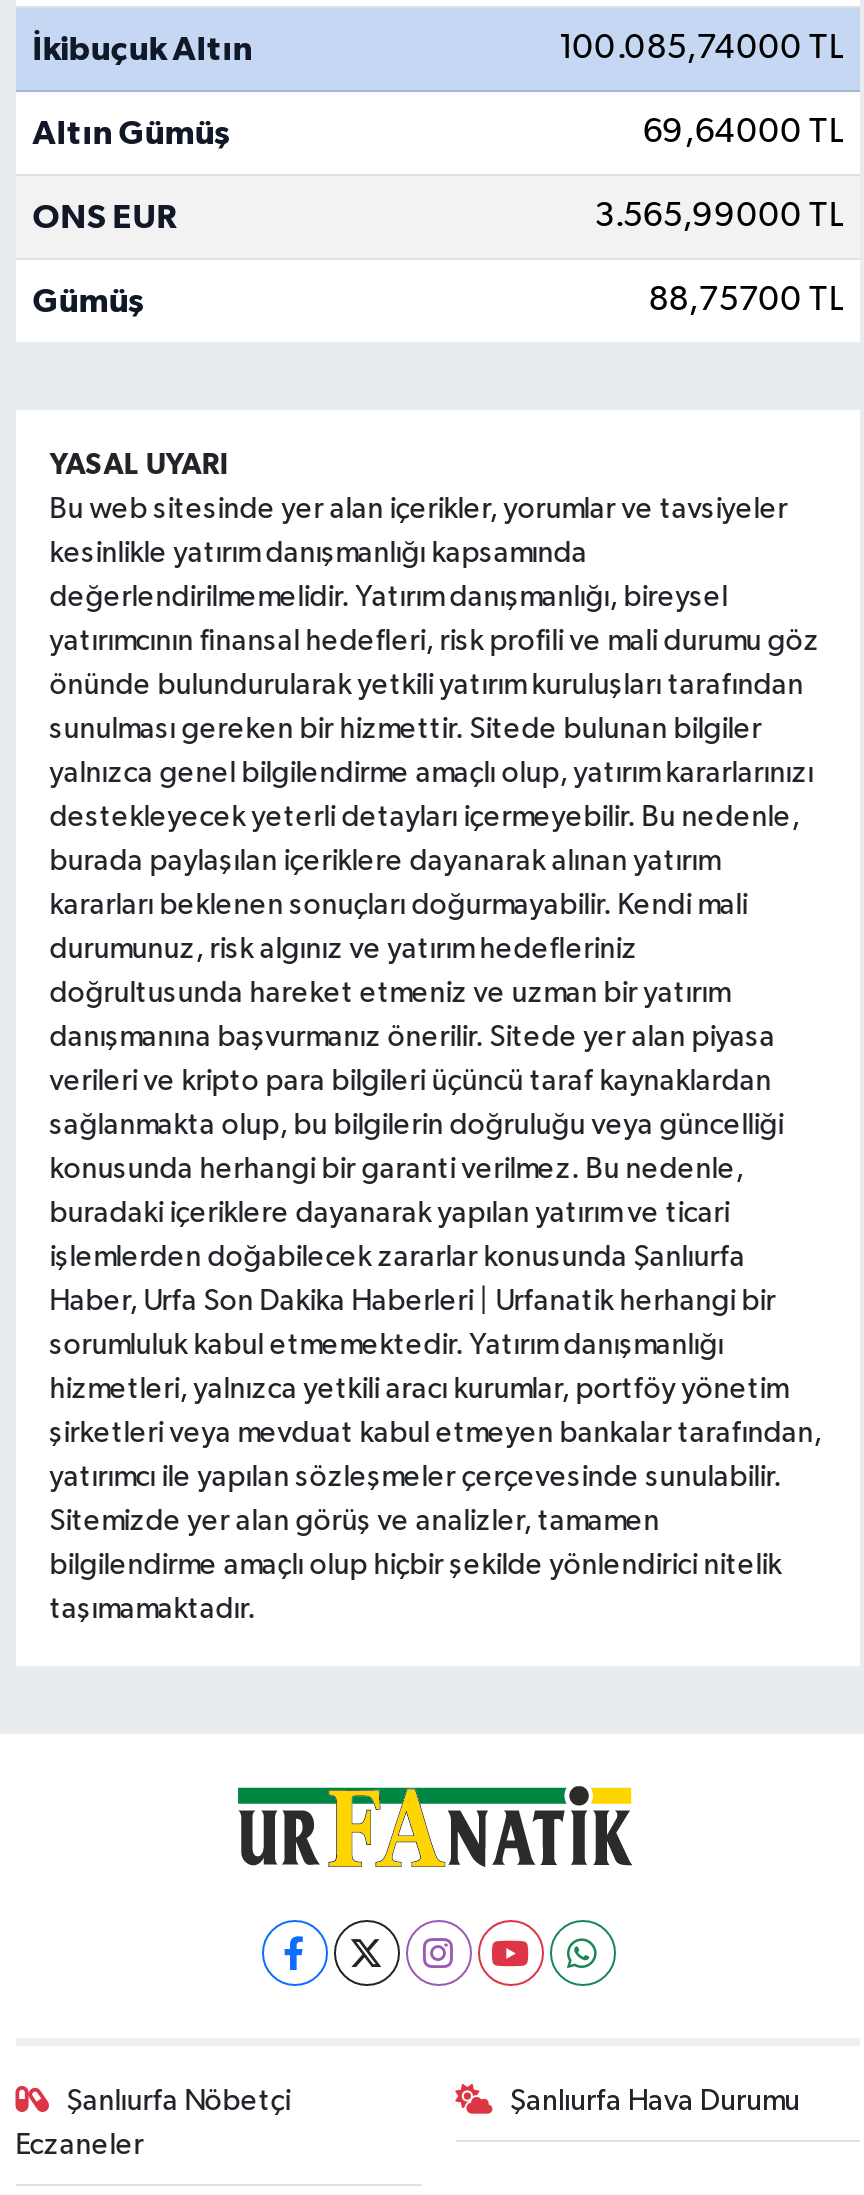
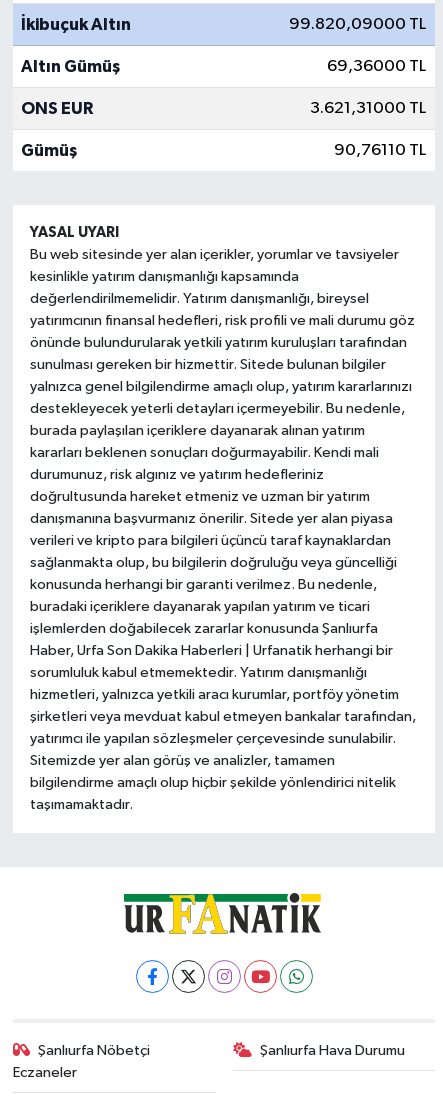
[558,32,842,66] 100.085,74000 TL -> [289,16,426,33] 99.820,09000 TL
[642,116,842,150] 69,64000 TL -> [327,58,426,75] 69,36000 TL
[594,200,842,234] 3.565,99000 TL -> [310,100,426,117] 3.621,31000 TL
[648,284,842,318] 88,75700 TL -> [334,142,426,159] 90,76110 TL

